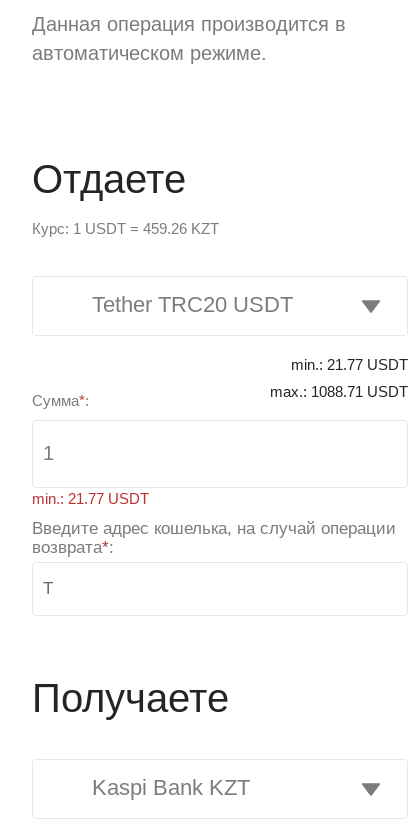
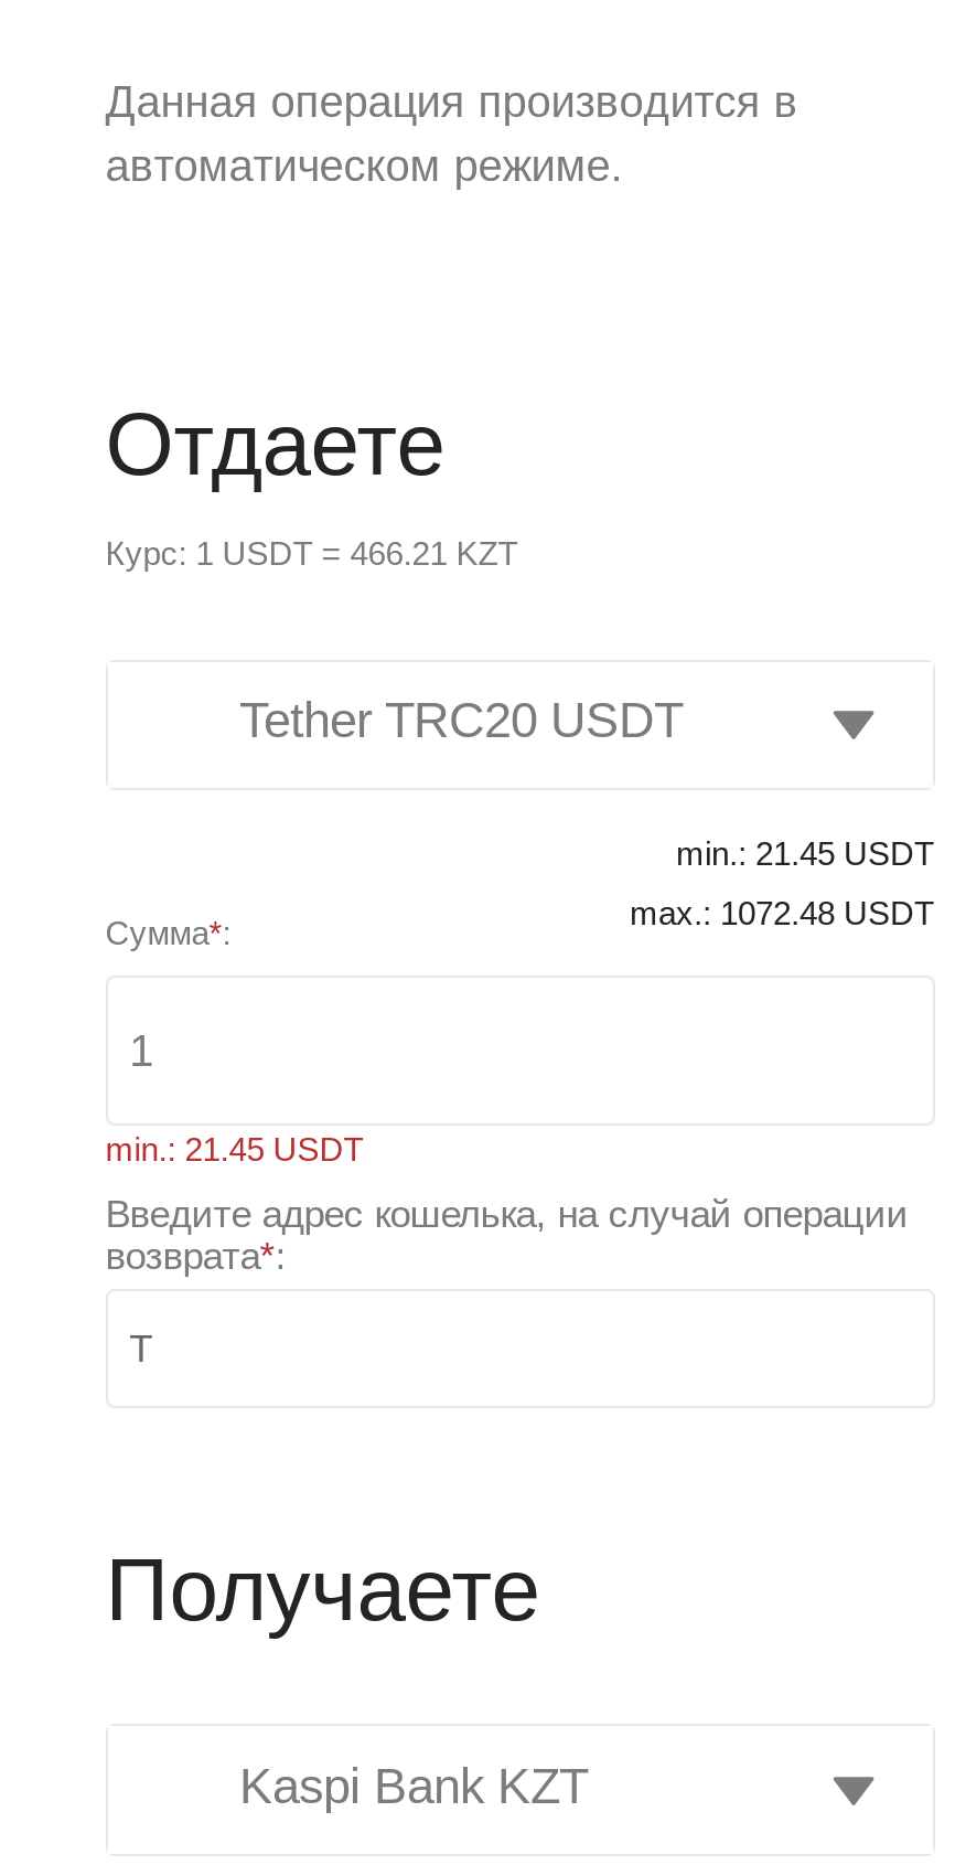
[32,220,219,237] Курс: 1 USDT = 459.26 KZT -> [105,533,518,571] Курс: 1 USDT = 466.21 KZT
[290,356,407,373] min.: 21.77 USDT -> [676,835,934,872] min.: 21.45 USDT
[269,383,407,400] max.: 1088.71 USDT -> [630,894,934,931] max.: 1072.48 USDT
[32,490,149,507] min.: 21.77 USDT -> [105,1129,363,1167] min.: 21.45 USDT

